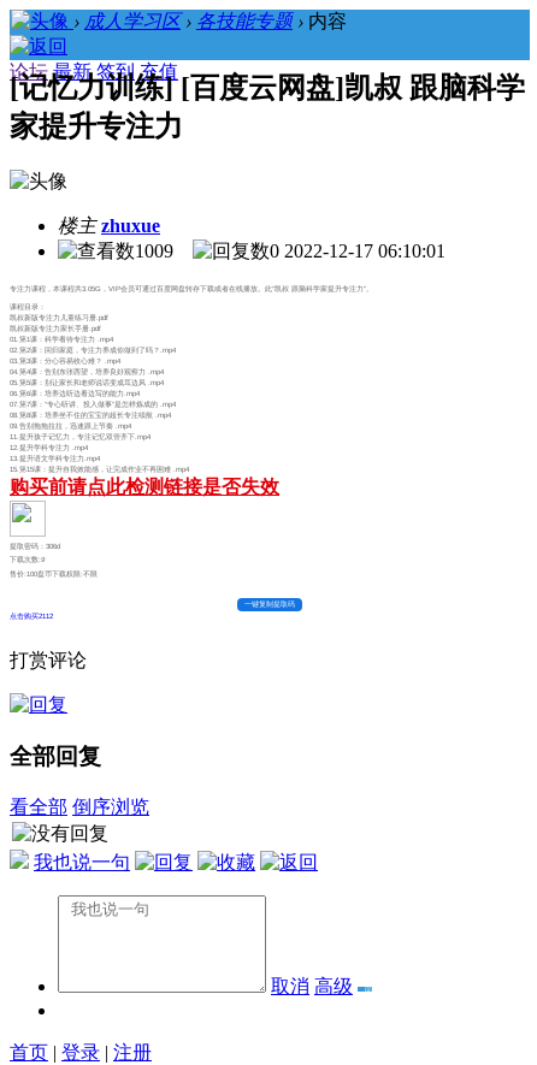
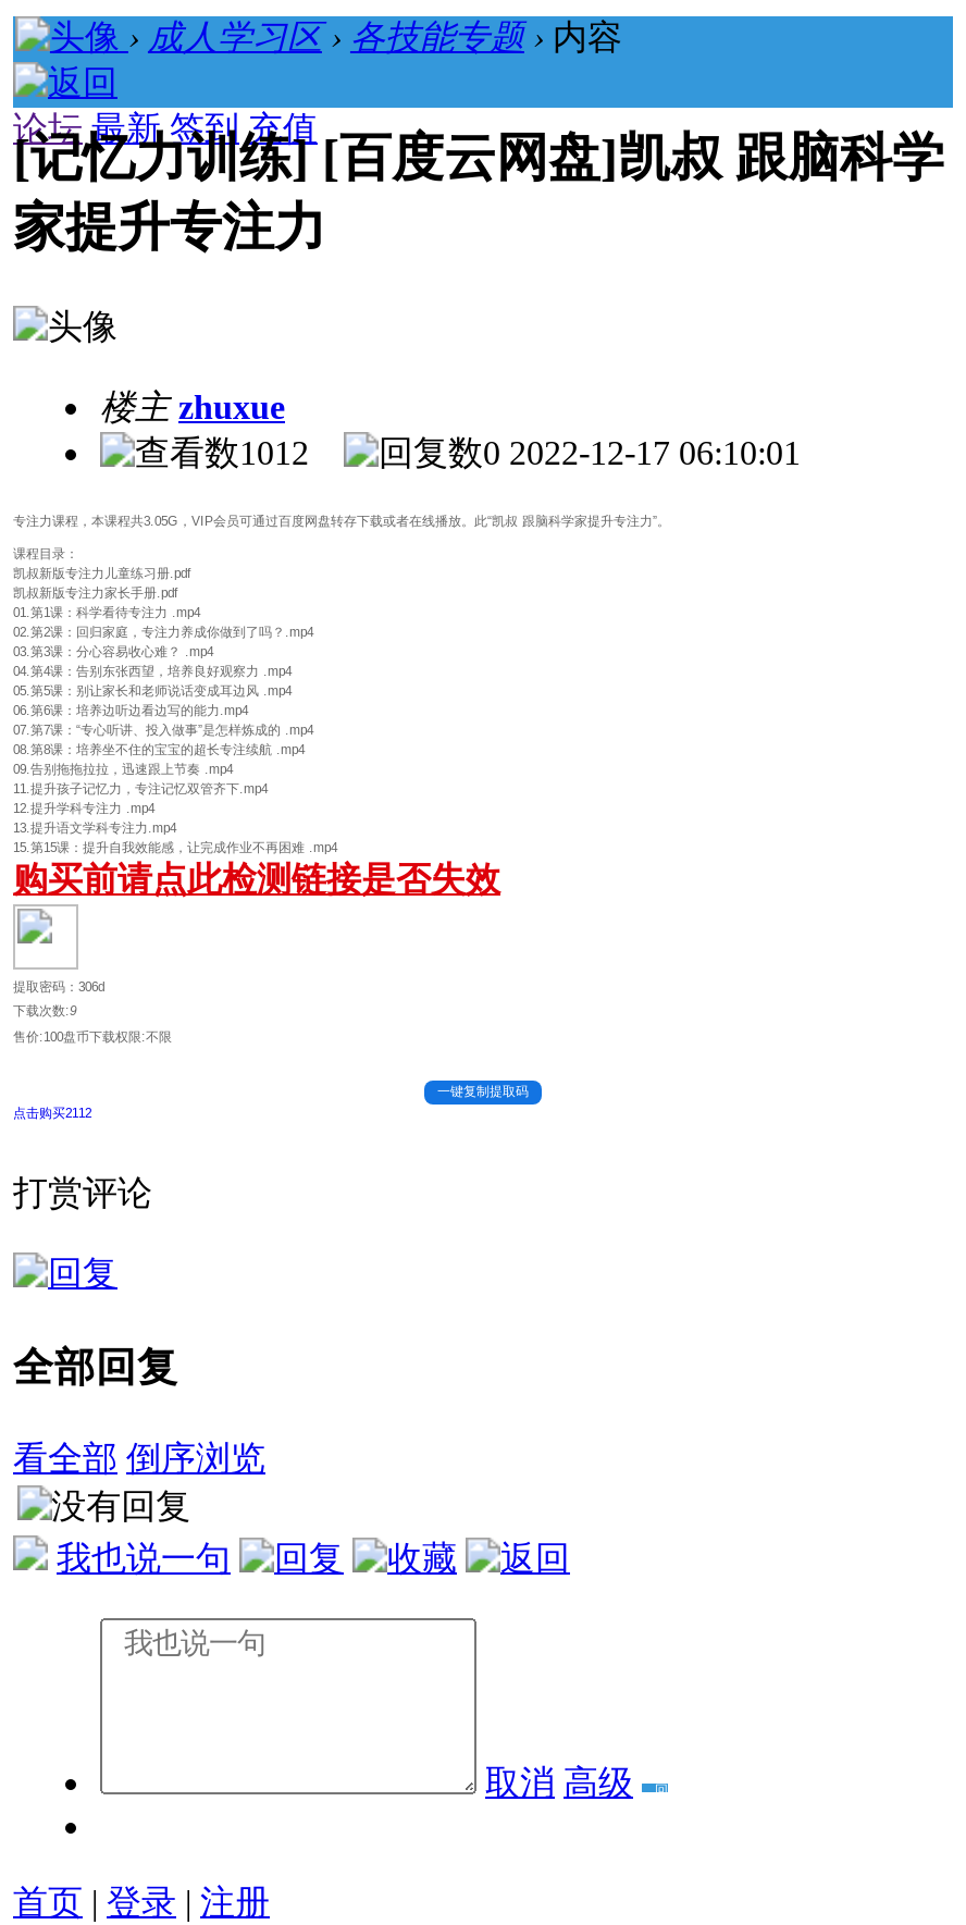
[135,241,193,261] 1009 -> [239,434,344,471] 1012

